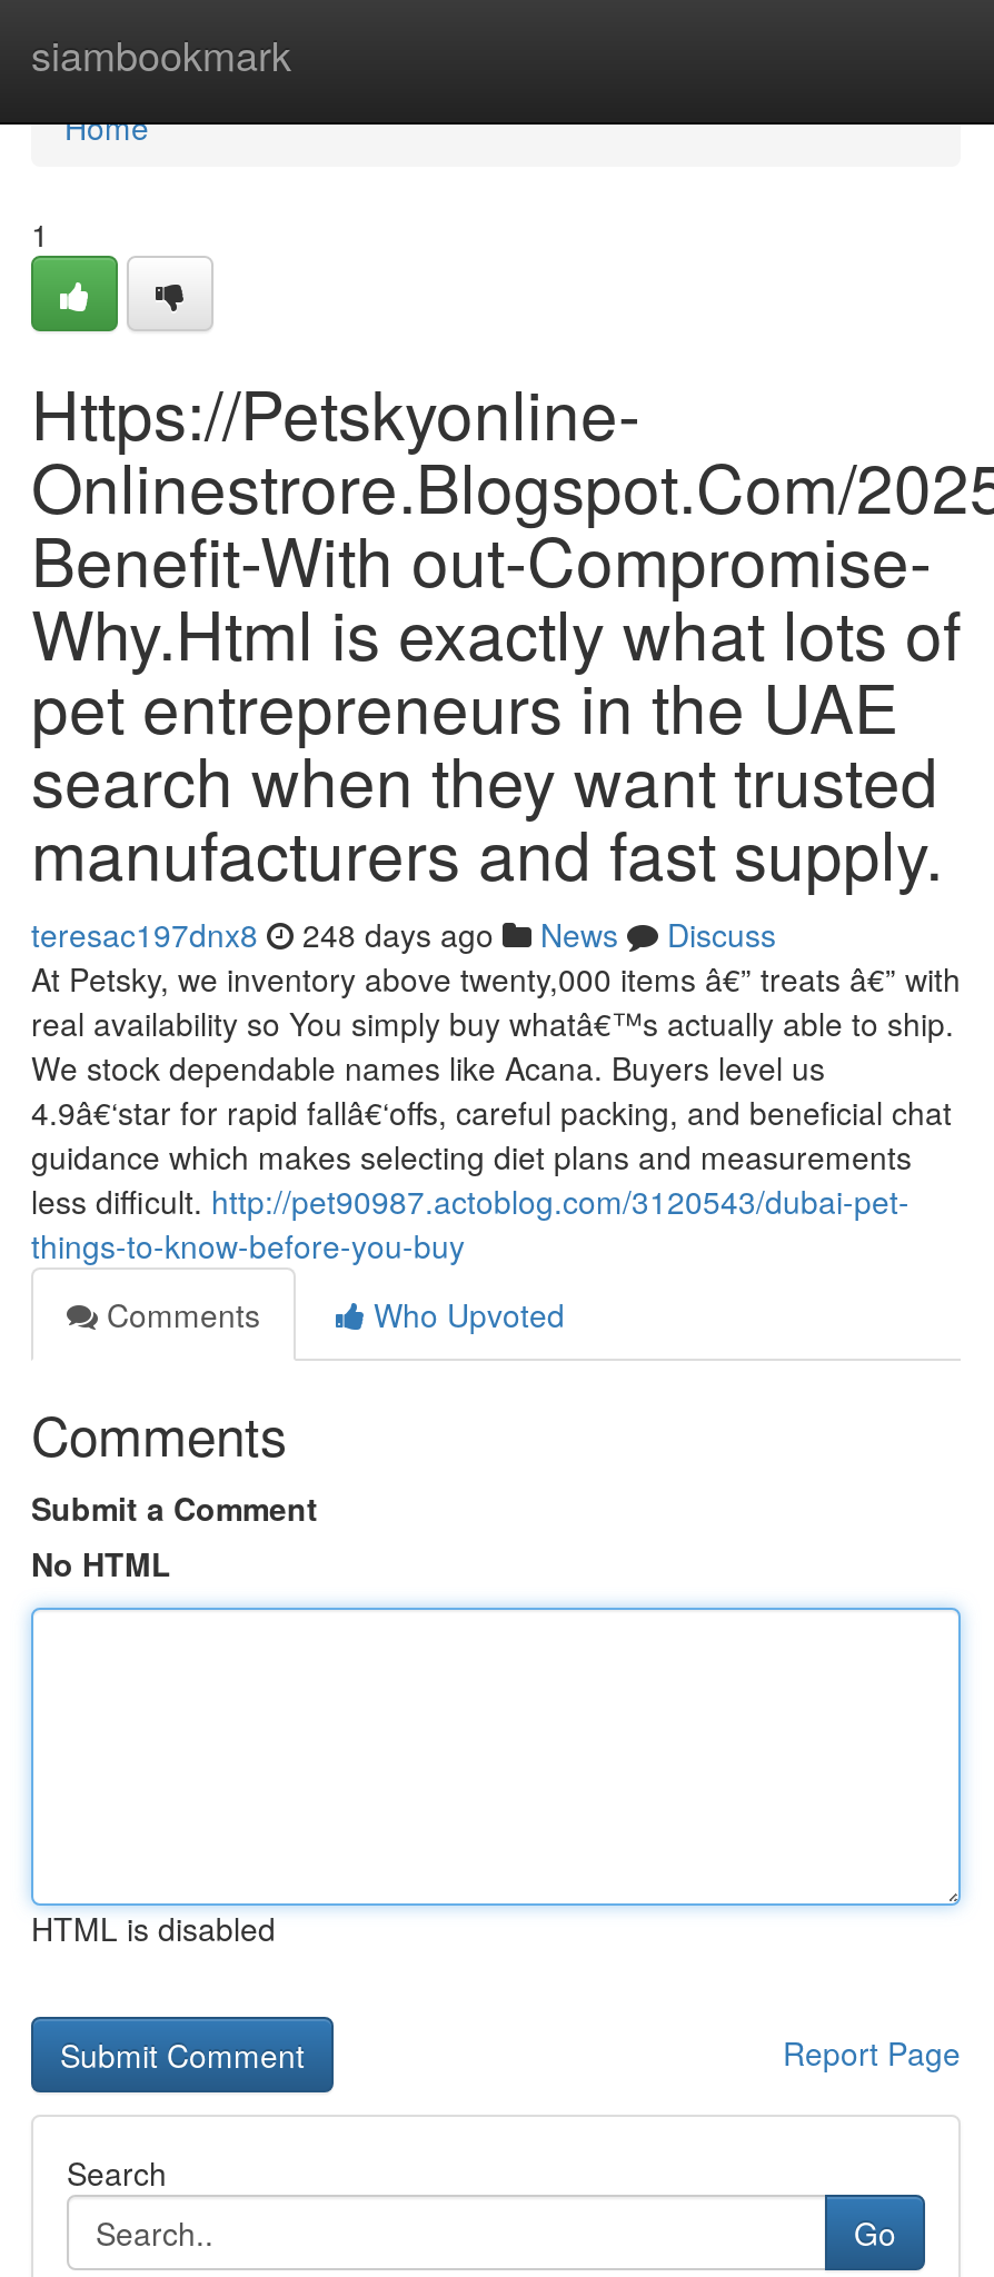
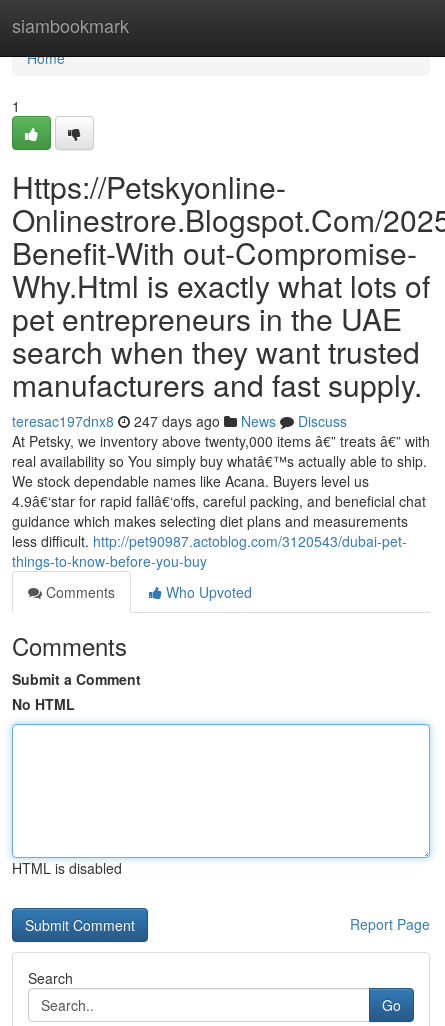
[31,912,776,956] teresac197dnx8 248 days ago News Discuss -> [12,411,347,431] teresac197dnx8 247 days ago News Discuss

